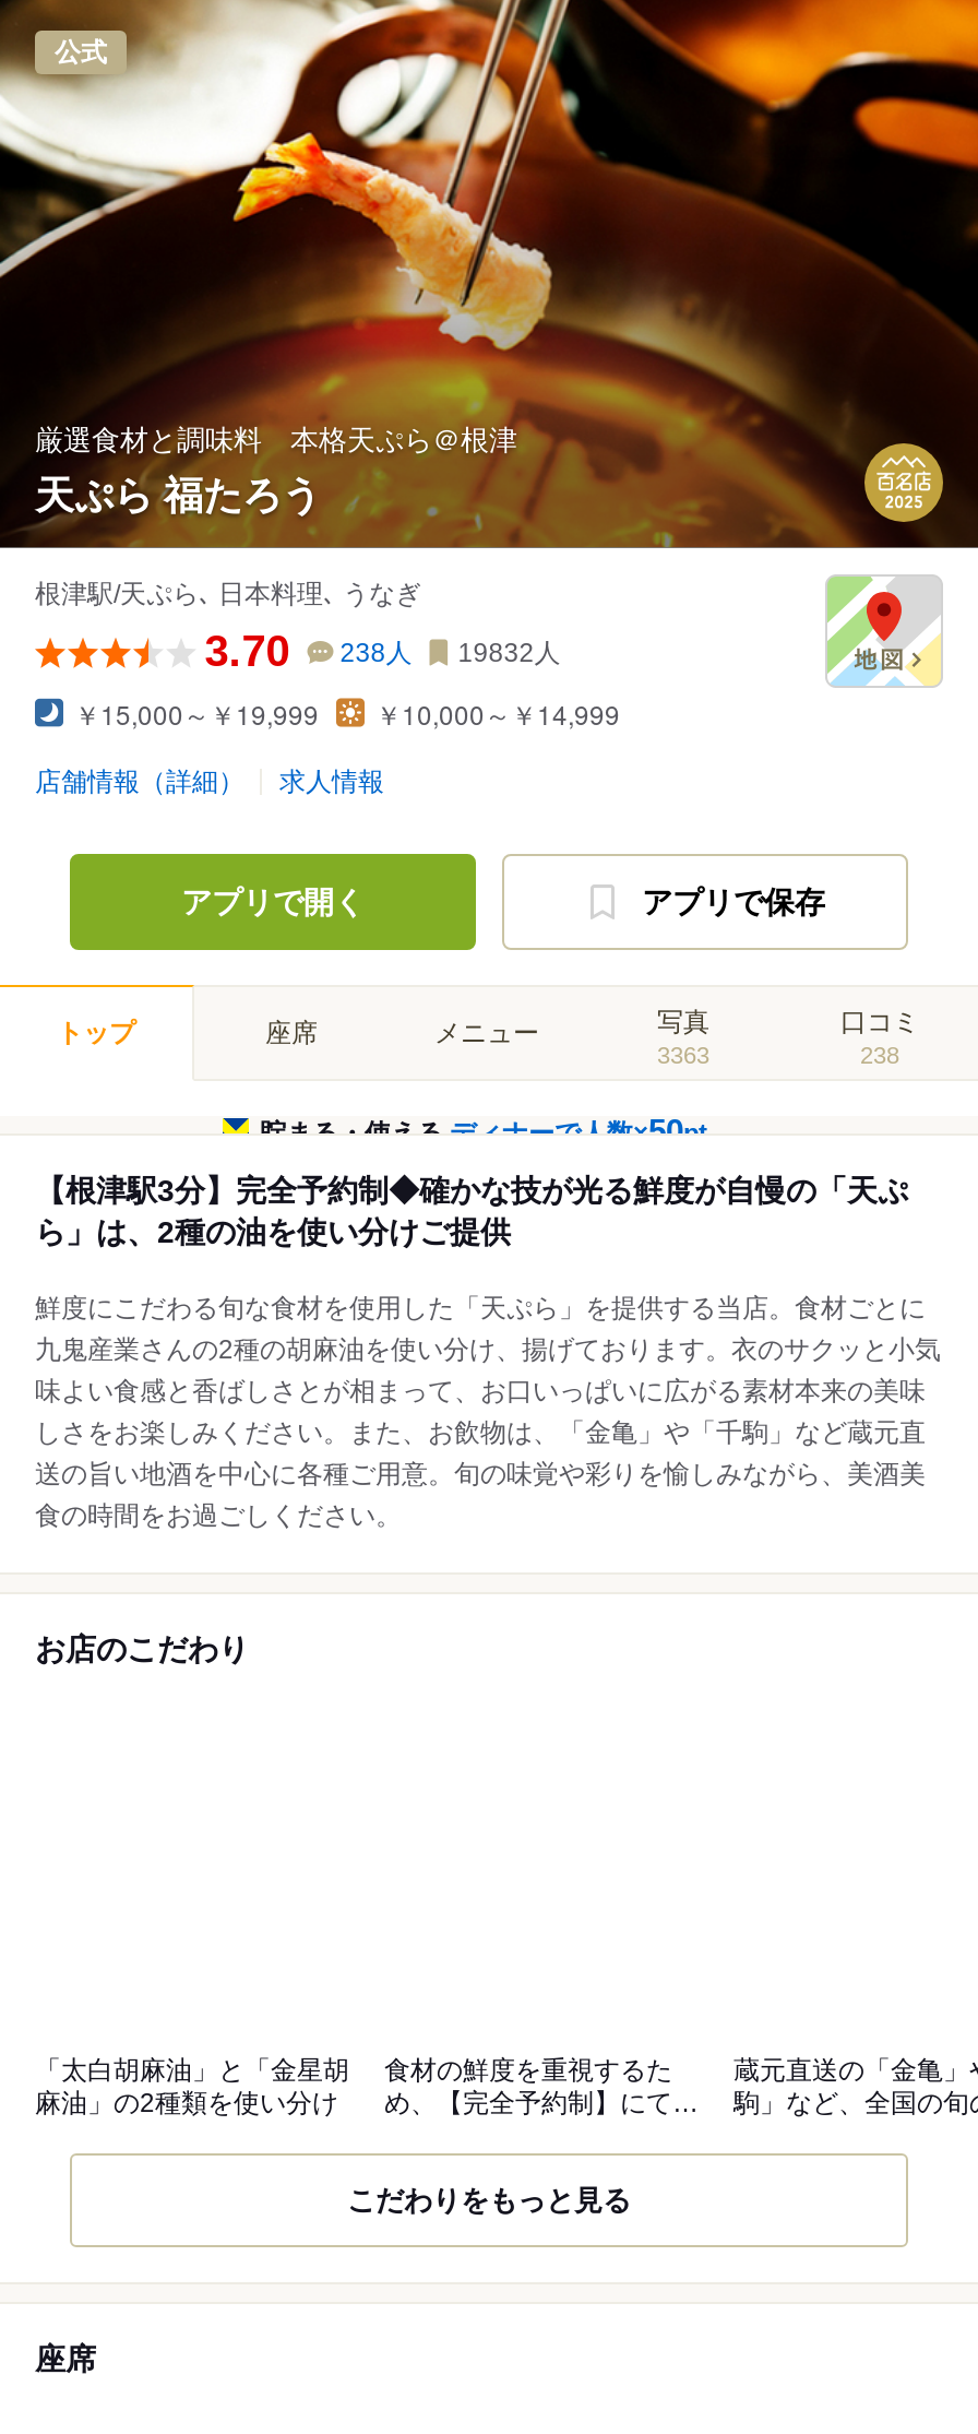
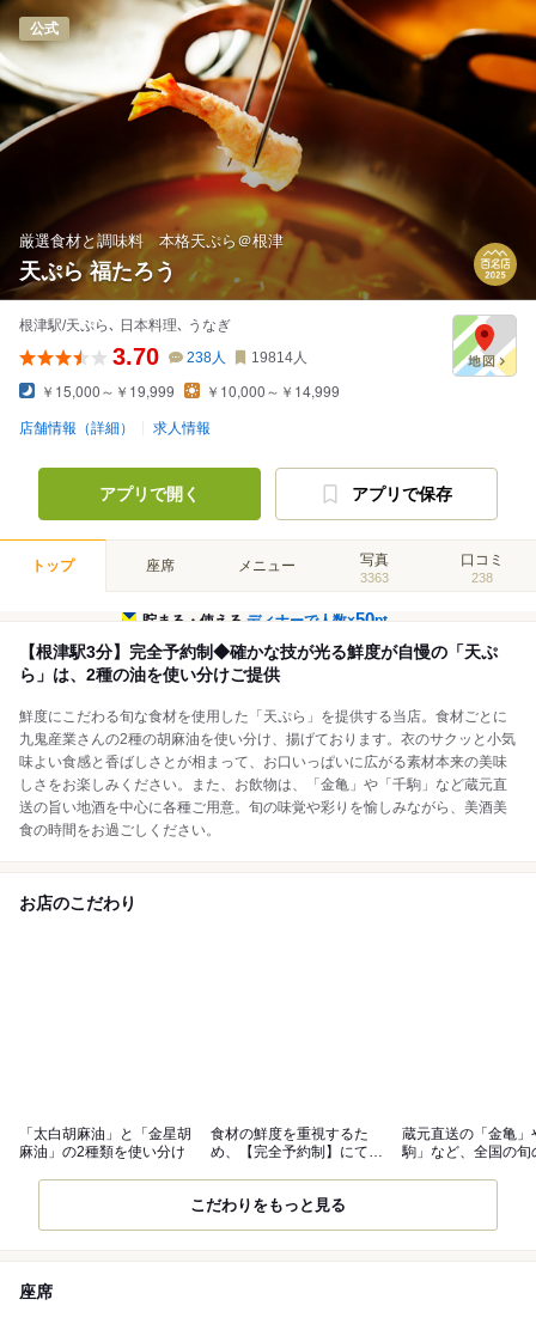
[205,627,561,675] 3.70 238人 19832人 -> [112,343,307,369] 3.70 238人 19814人

